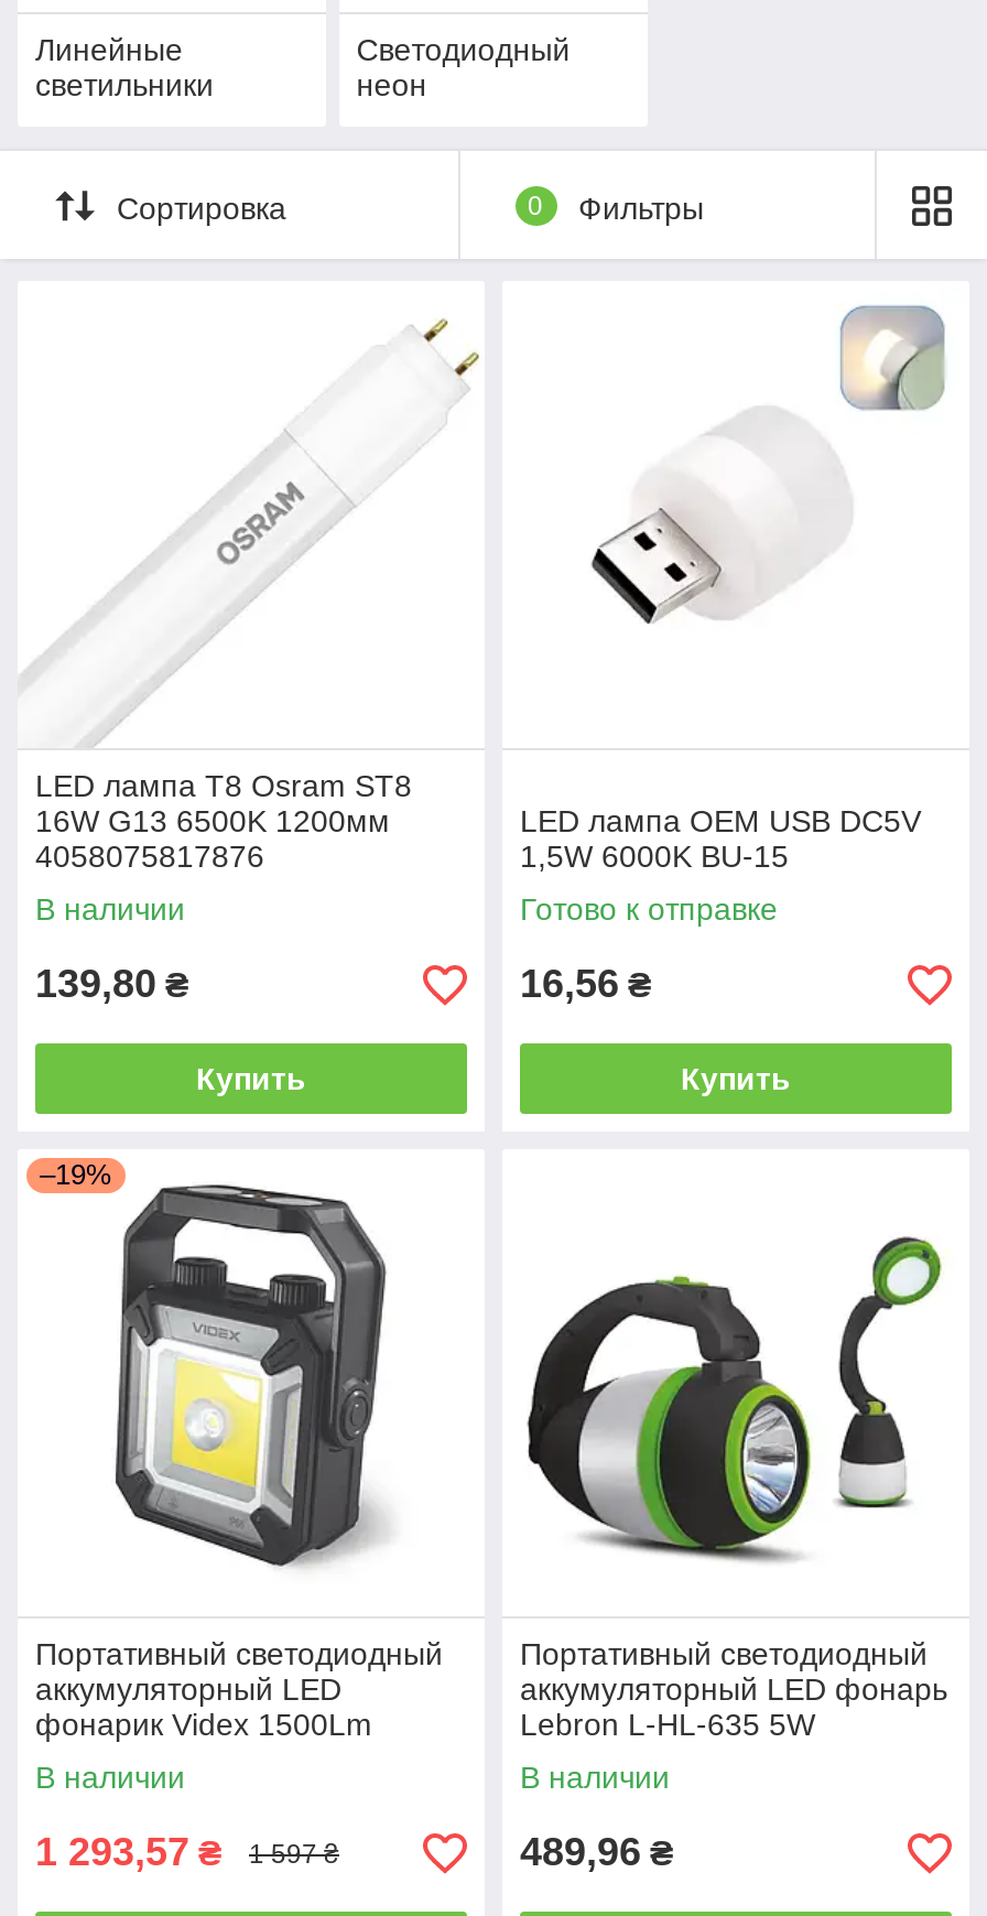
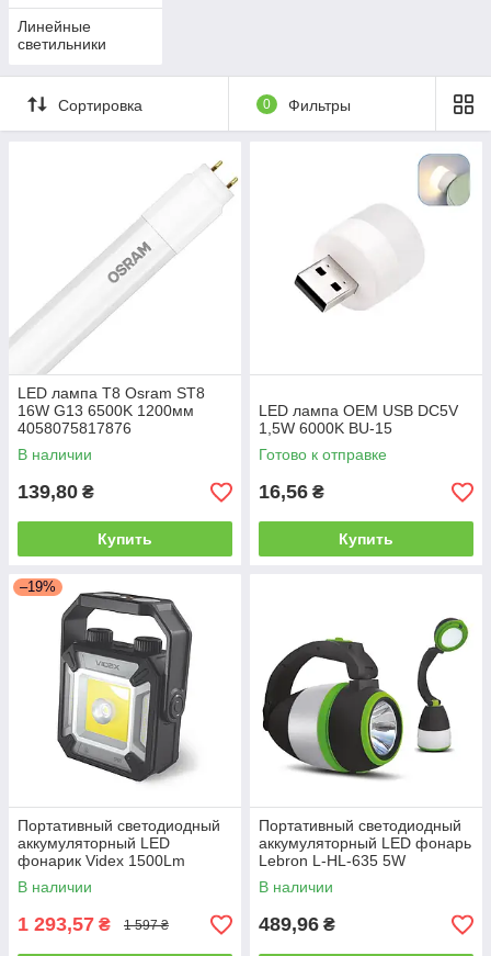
[356,33,570,103] Светодиодный | неон -> none

